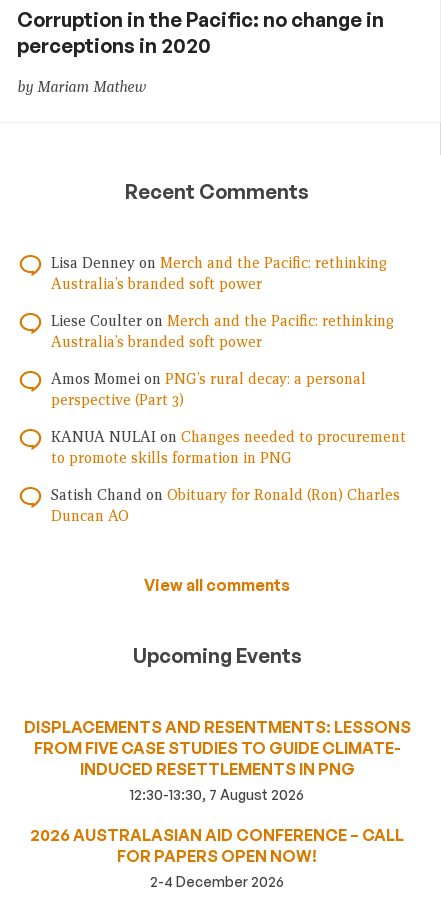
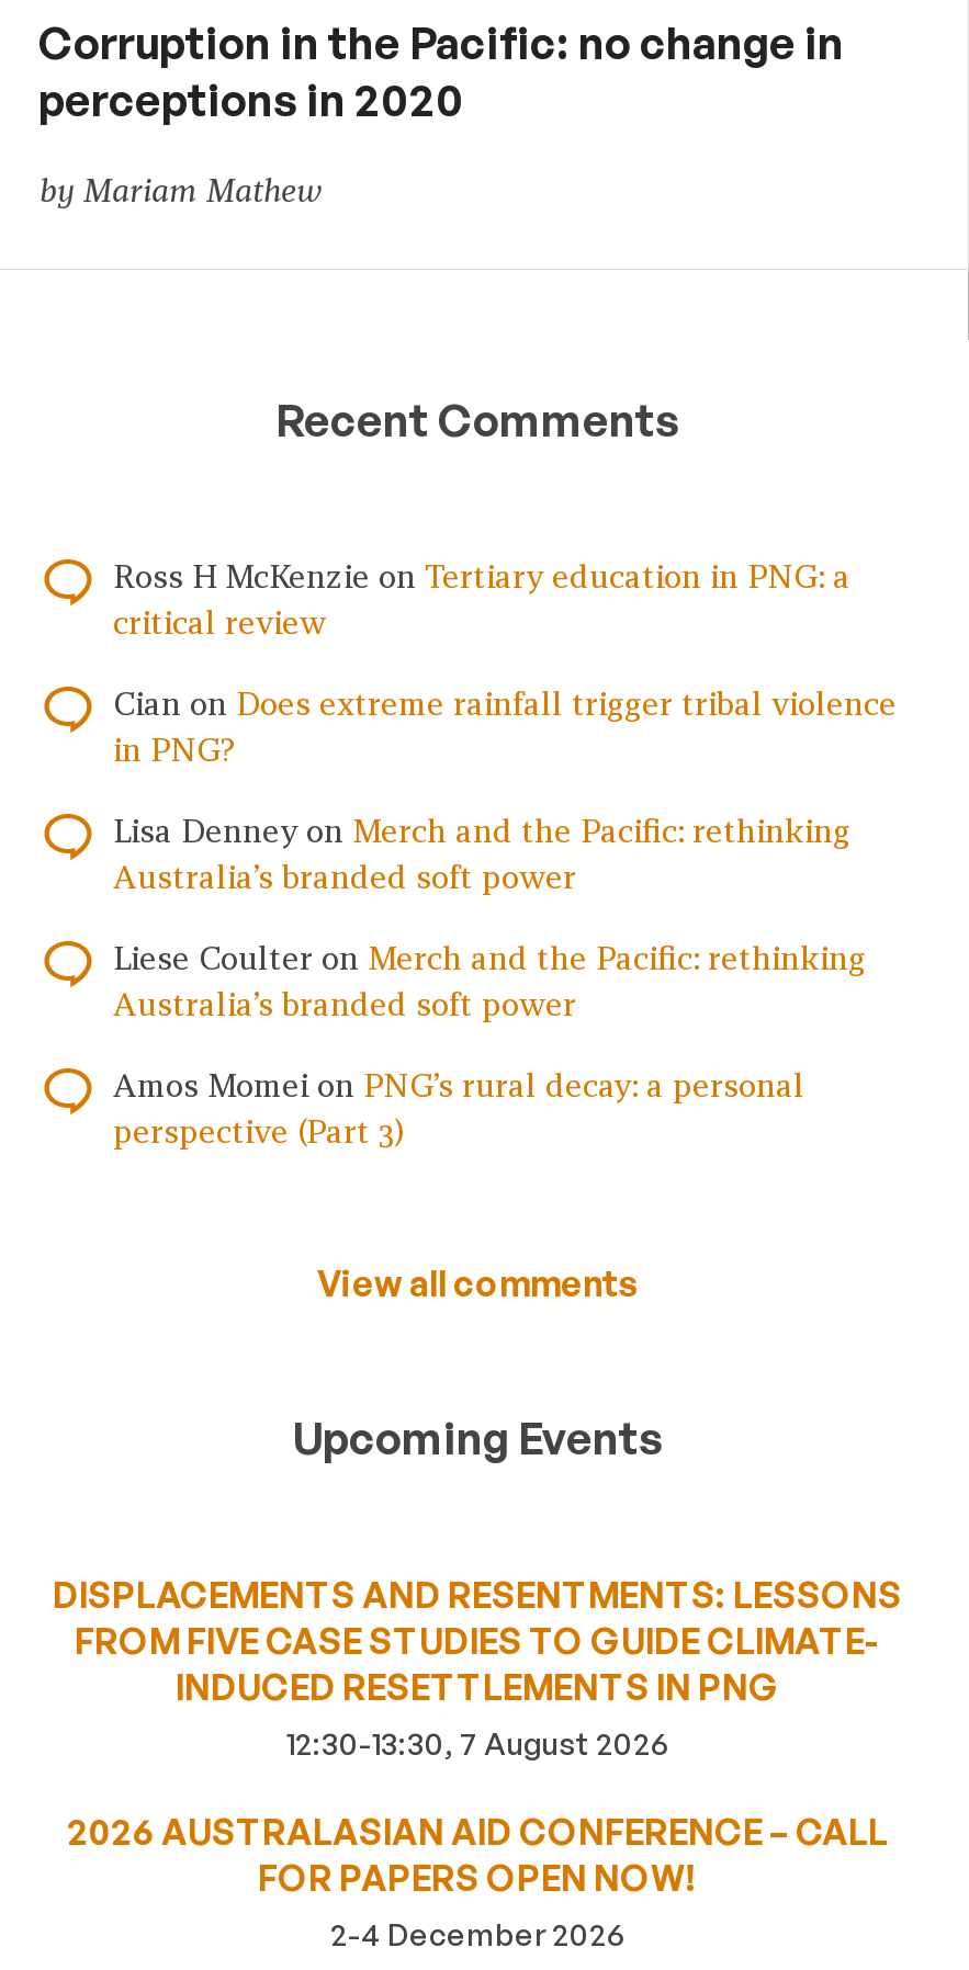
none -> [113,557,897,770] Ross H McKenzie on Tertiary education in PNG: a | critical review | Cian on Does extreme rainfall trigger tribal violence | in PNG?
moved [51,254,394,409] -> [113,811,866,1151]: Lisa Denney on Merch and the Pacific: rethinking | Australia’s branded soft power | Liese Coulter on Merch and the Pacific: rethinking | Australia’s branded soft power | Amos Momei on PNG’s rural decay: a personal | perspective (Part 3)
[51,428,406,525] KANUA NULAI on Changes needed to procurement | to promote skills formation in PNG | Satish Chand on Obituary for Ronald (Ron) Charles | Duncan AO -> none

